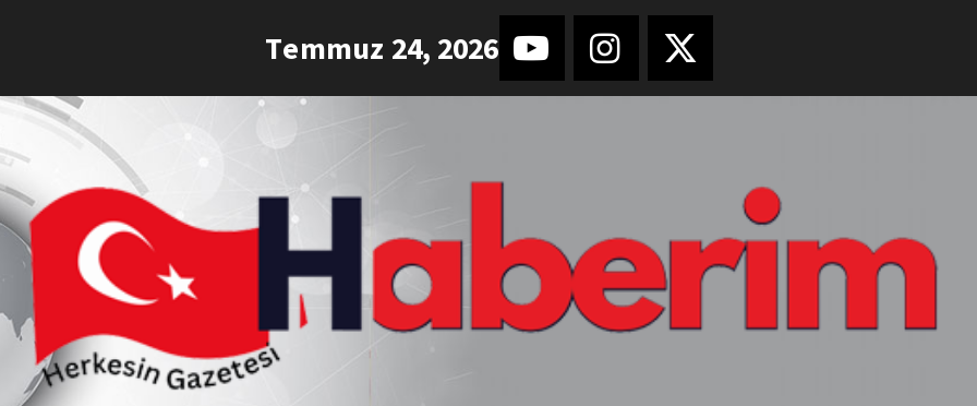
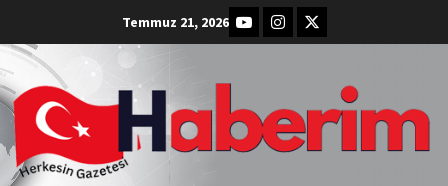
[265,28,498,68] Temmuz 24, 2026 -> [121,13,228,31] Temmuz 21, 2026

